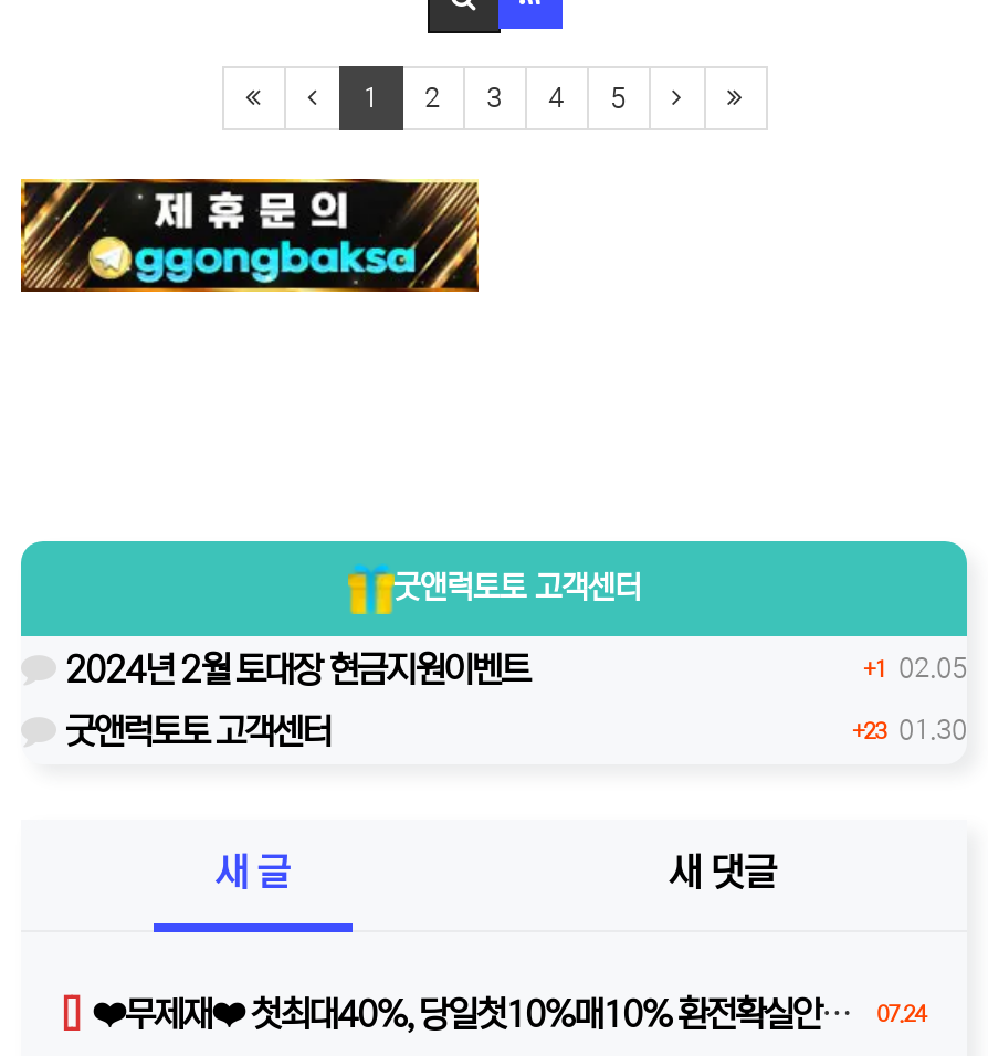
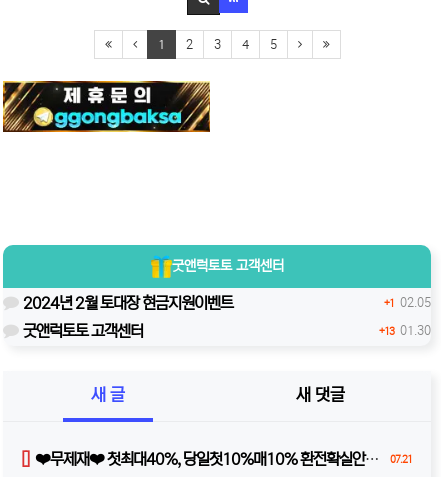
[852,715,967,744] +23 01.30 -> [379,324,431,337] +13 01.30
[872,1000,925,1027] 07.24 -> [388,453,412,465] 07.21

